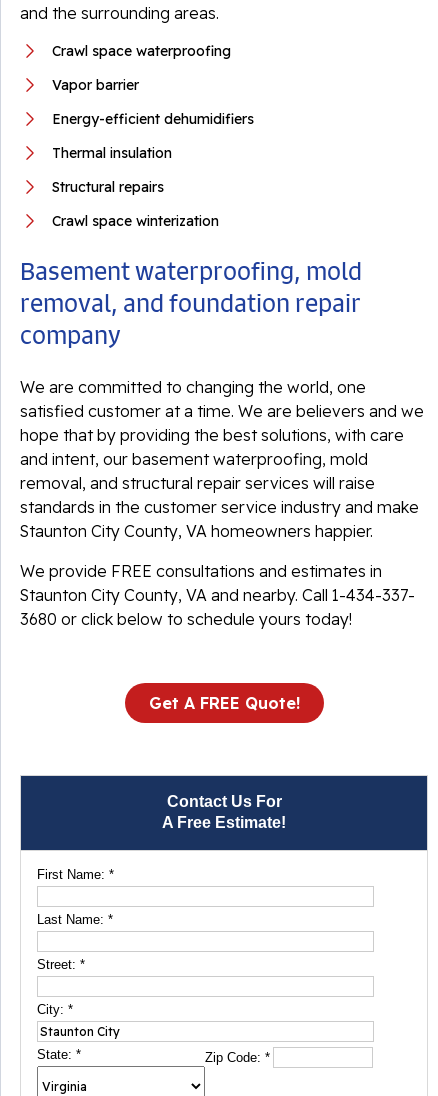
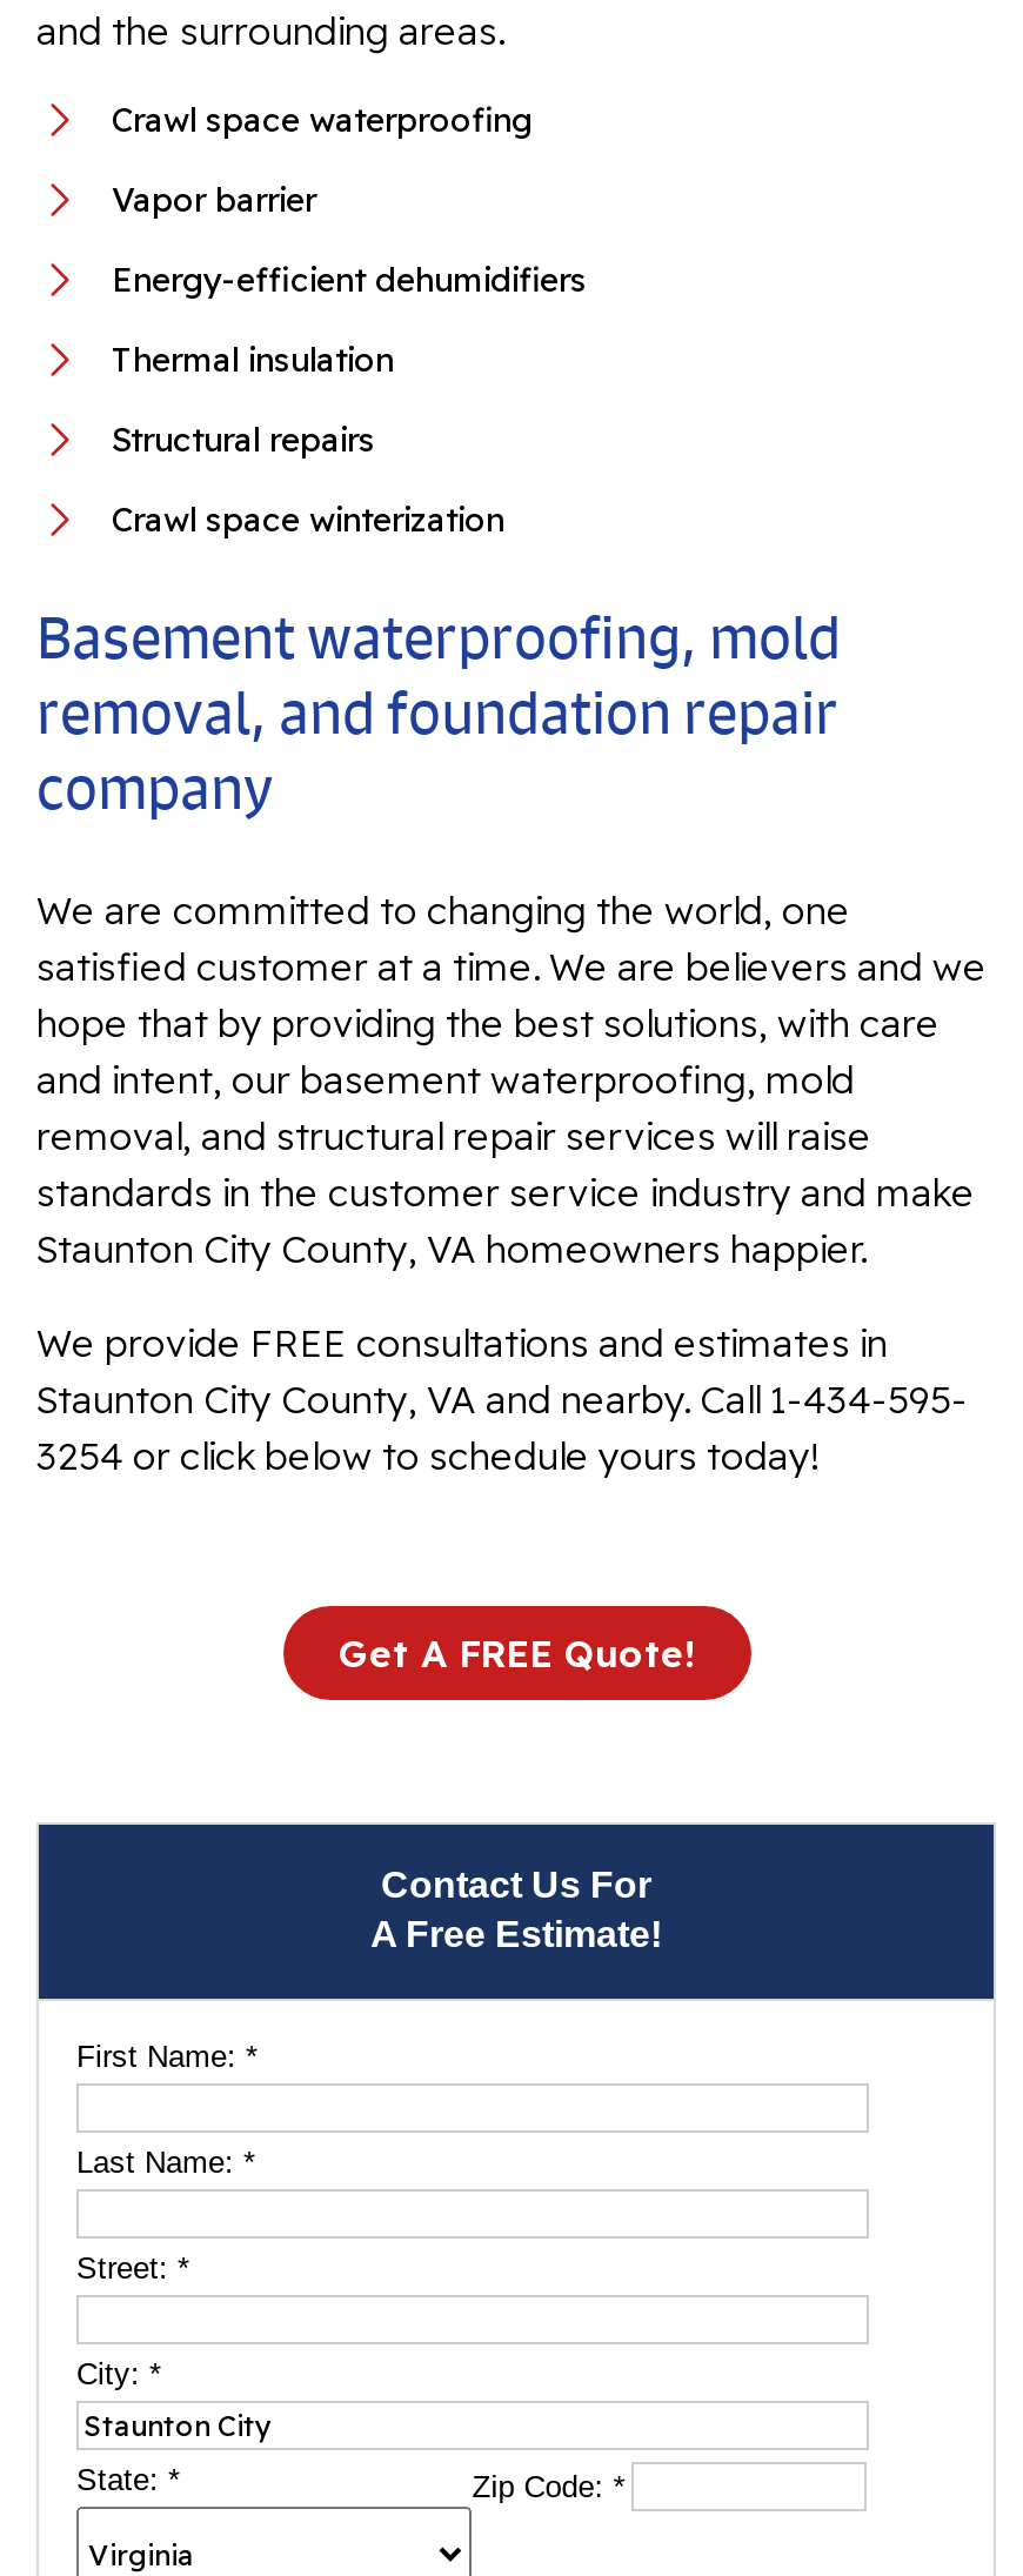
[20,585,415,605] Staunton City County, VA and nearby. Call 1-434-337- -> [36,1376,968,1423] Staunton City County, VA and nearby. Call 1-434-595-
[20,609,352,629] 3680 or click below to schedule yours today! -> [36,1432,817,1479] 3254 or click below to schedule yours today!

